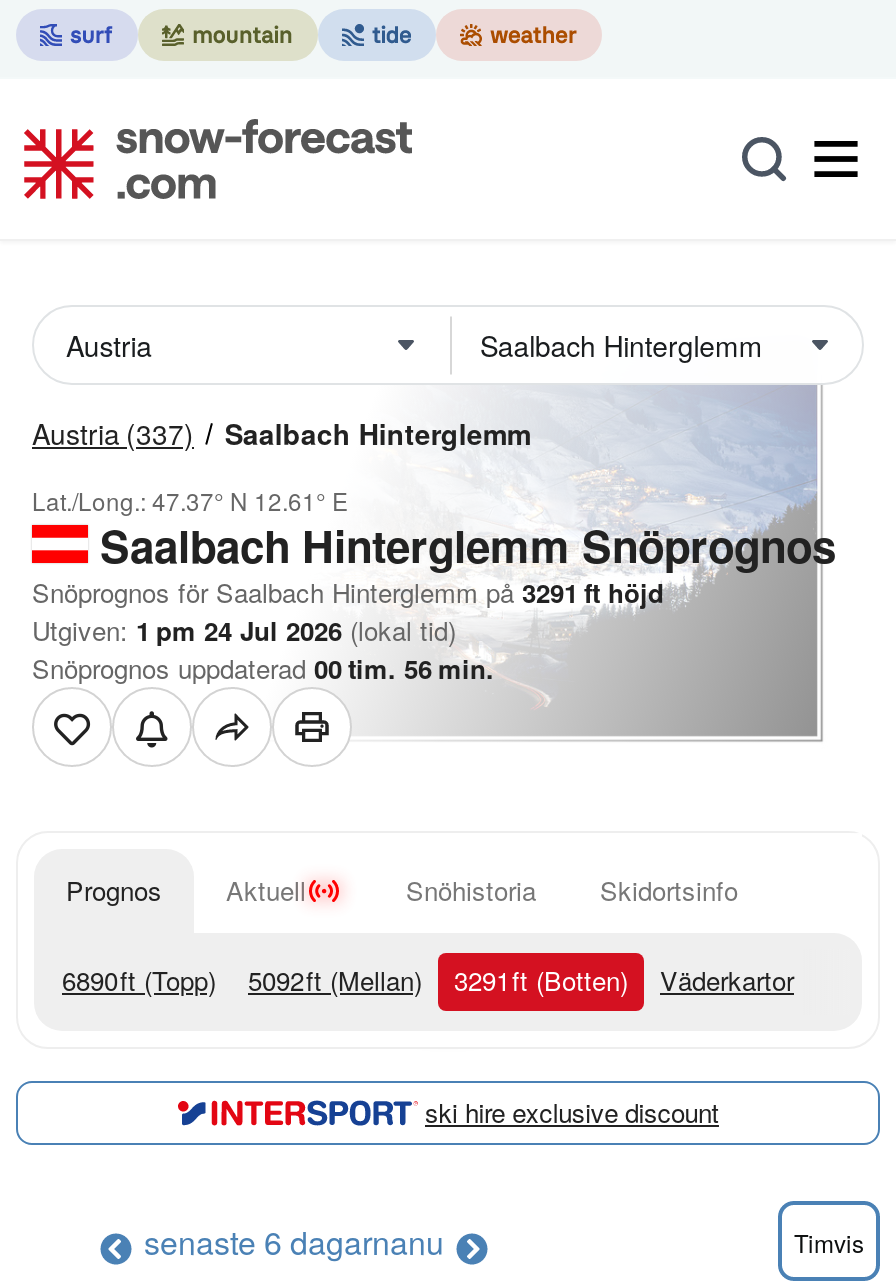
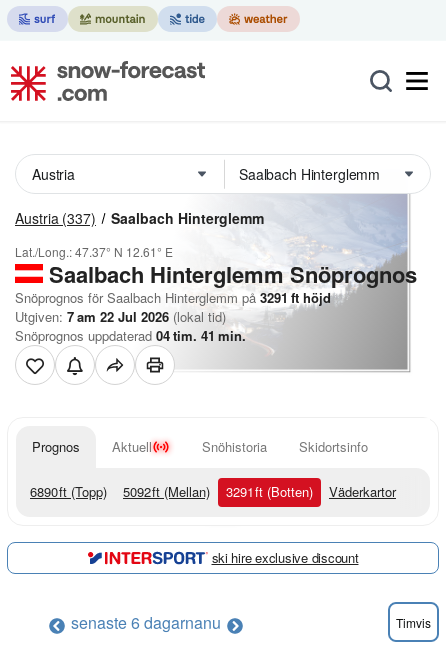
[32,611,456,649] Utgiven: 1 pm 24 Jul 2026 (lokal tid) -> [15,307,226,326] Utgiven: 7 am 22 Jul 2026 (lokal tid)
[32,649,494,687] Snöprognos uppdaterad 00tim. 56 min. -> [15,326,246,345] Snöprognos uppdaterad 04tim. 41 min.

